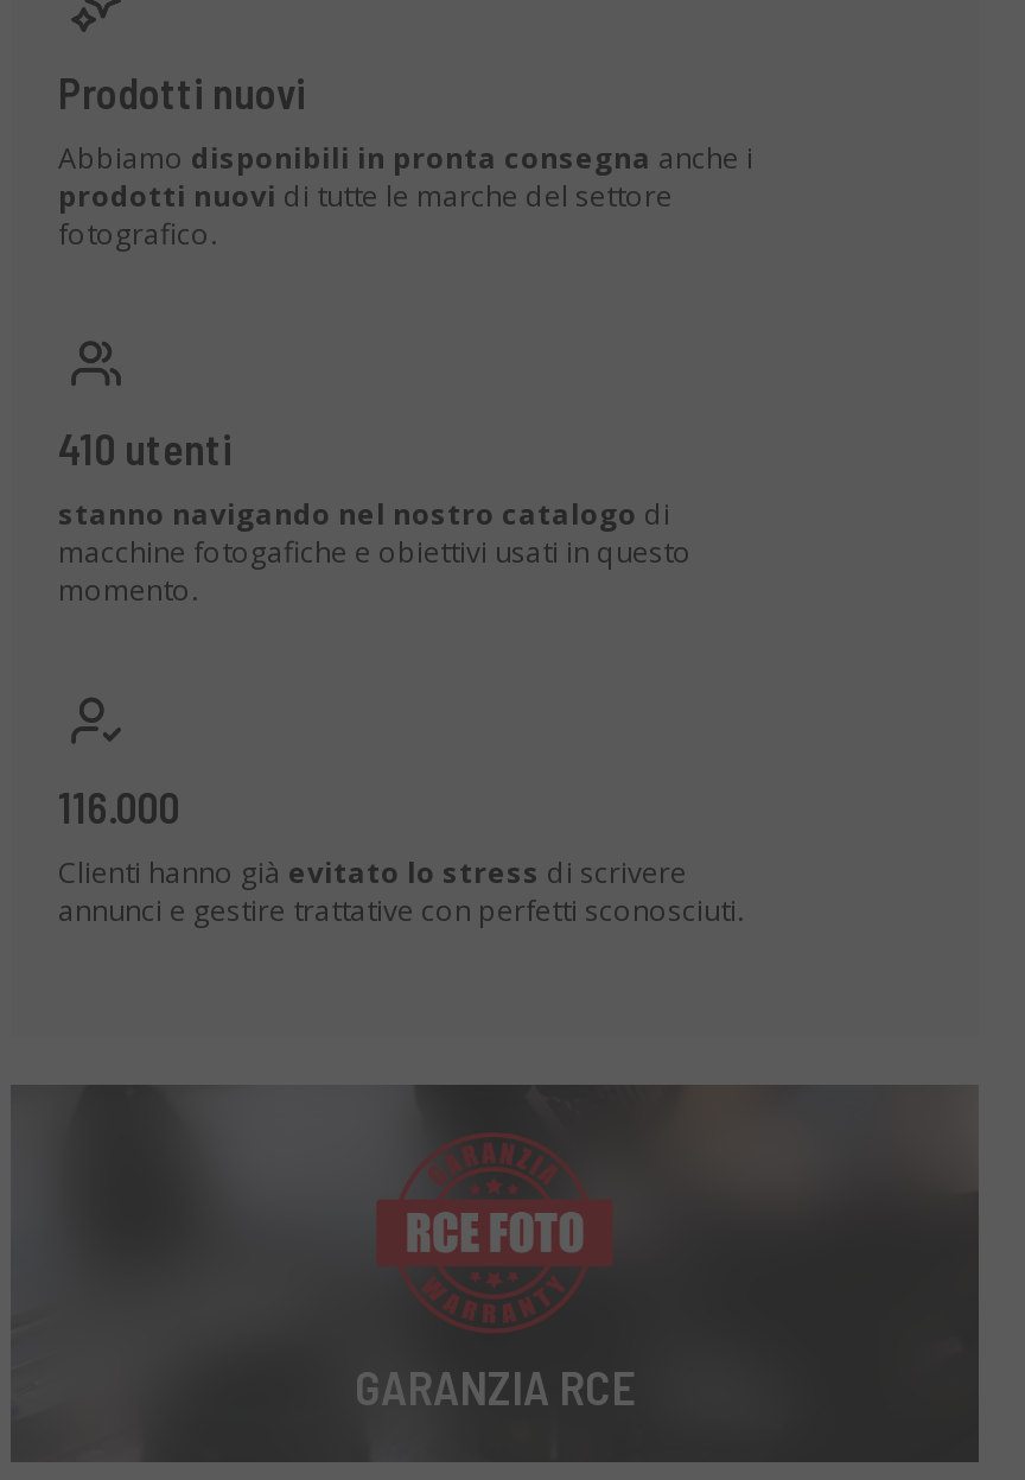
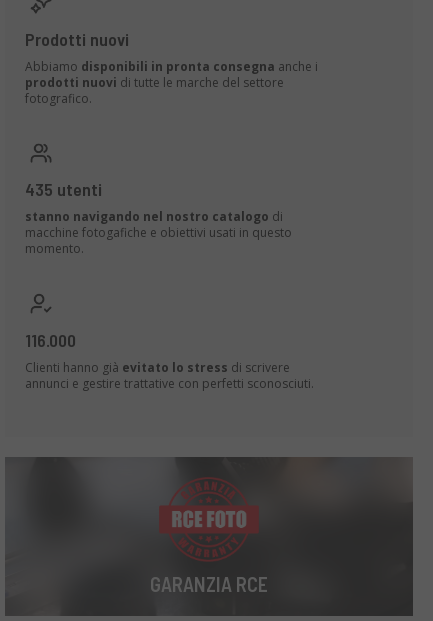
[58,423,231,476] 410 utenti -> [25,178,102,200] 435 utenti

